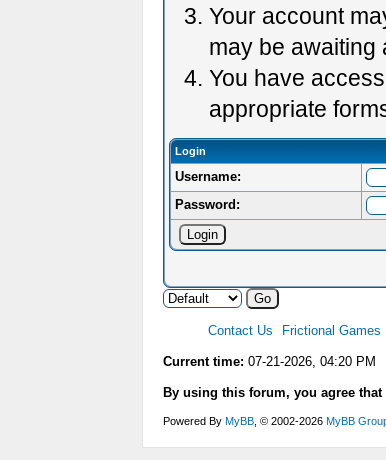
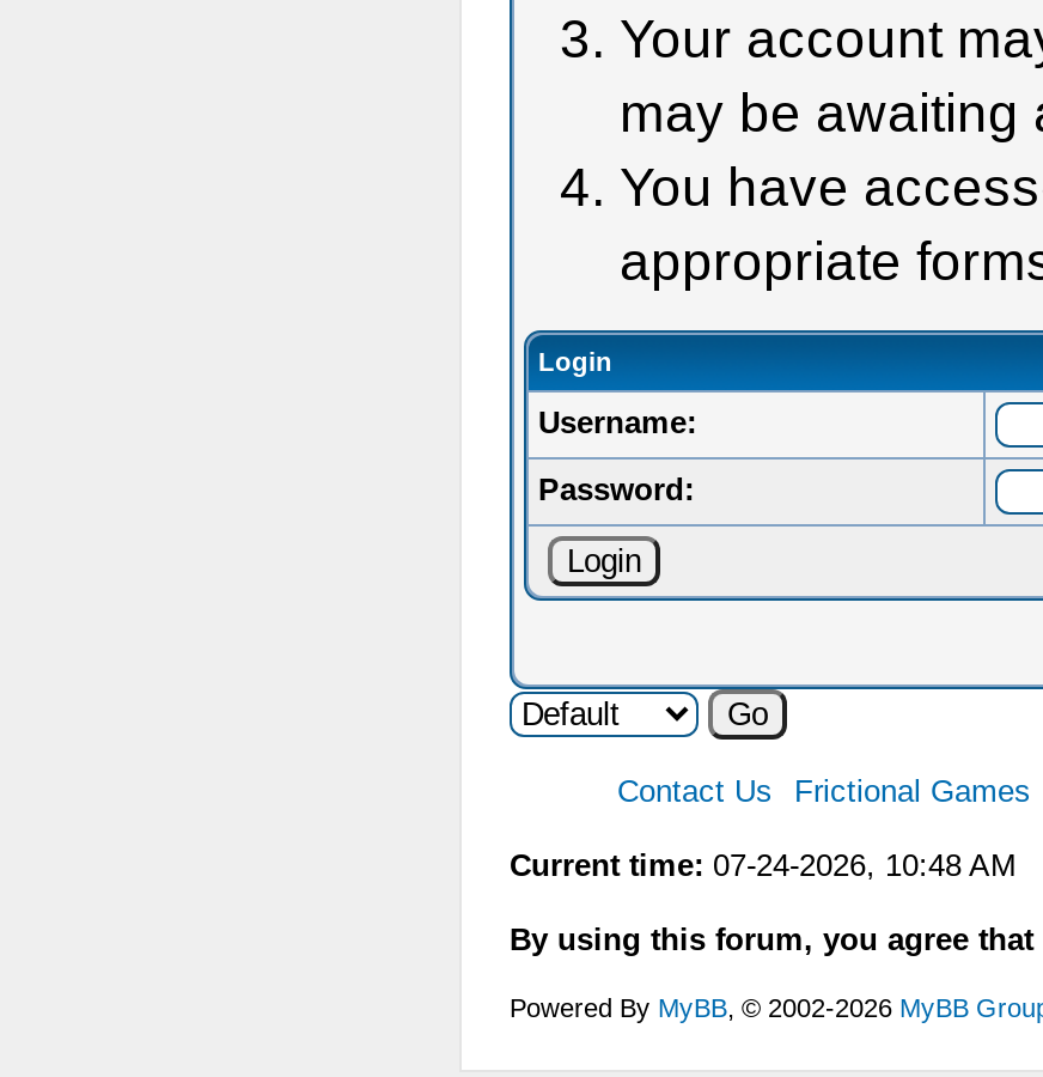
[163,354,376,369] Current time: 07-21-2026, 04:20 PM -> [510,847,1017,883] Current time: 07-24-2026, 10:48 AM

